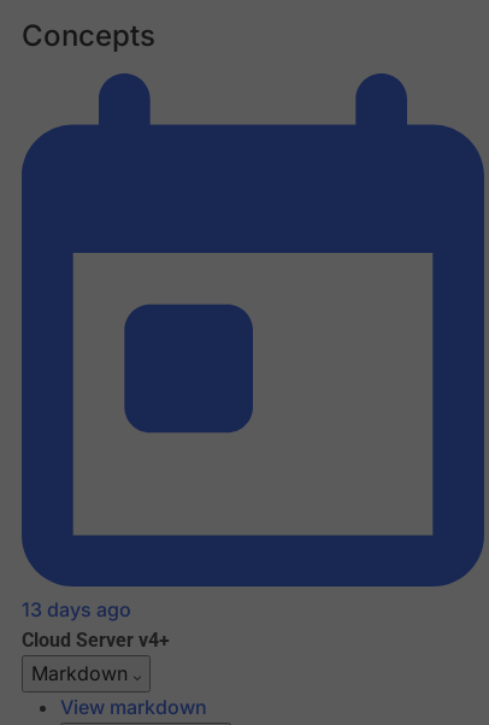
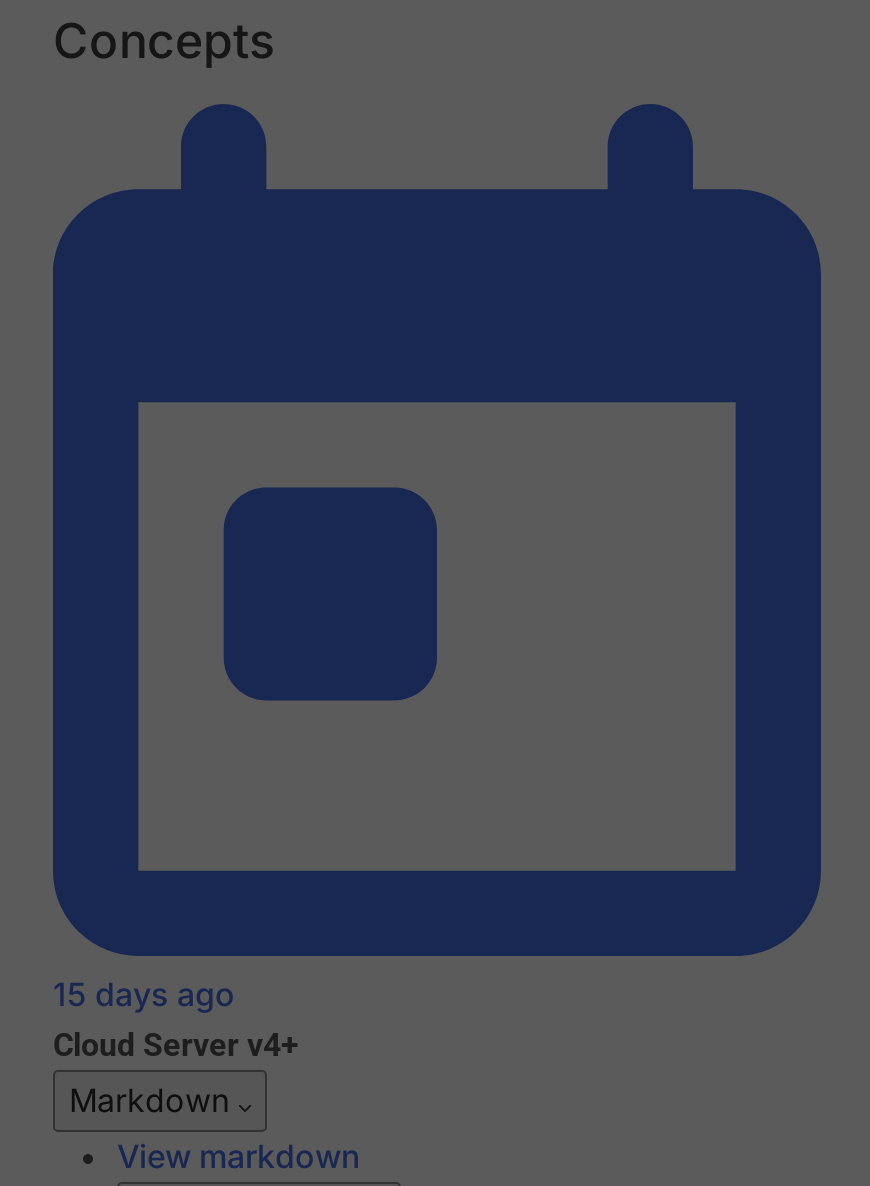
[22,598,131,622] 13 days ago -> [53,975,235,1015] 15 days ago

